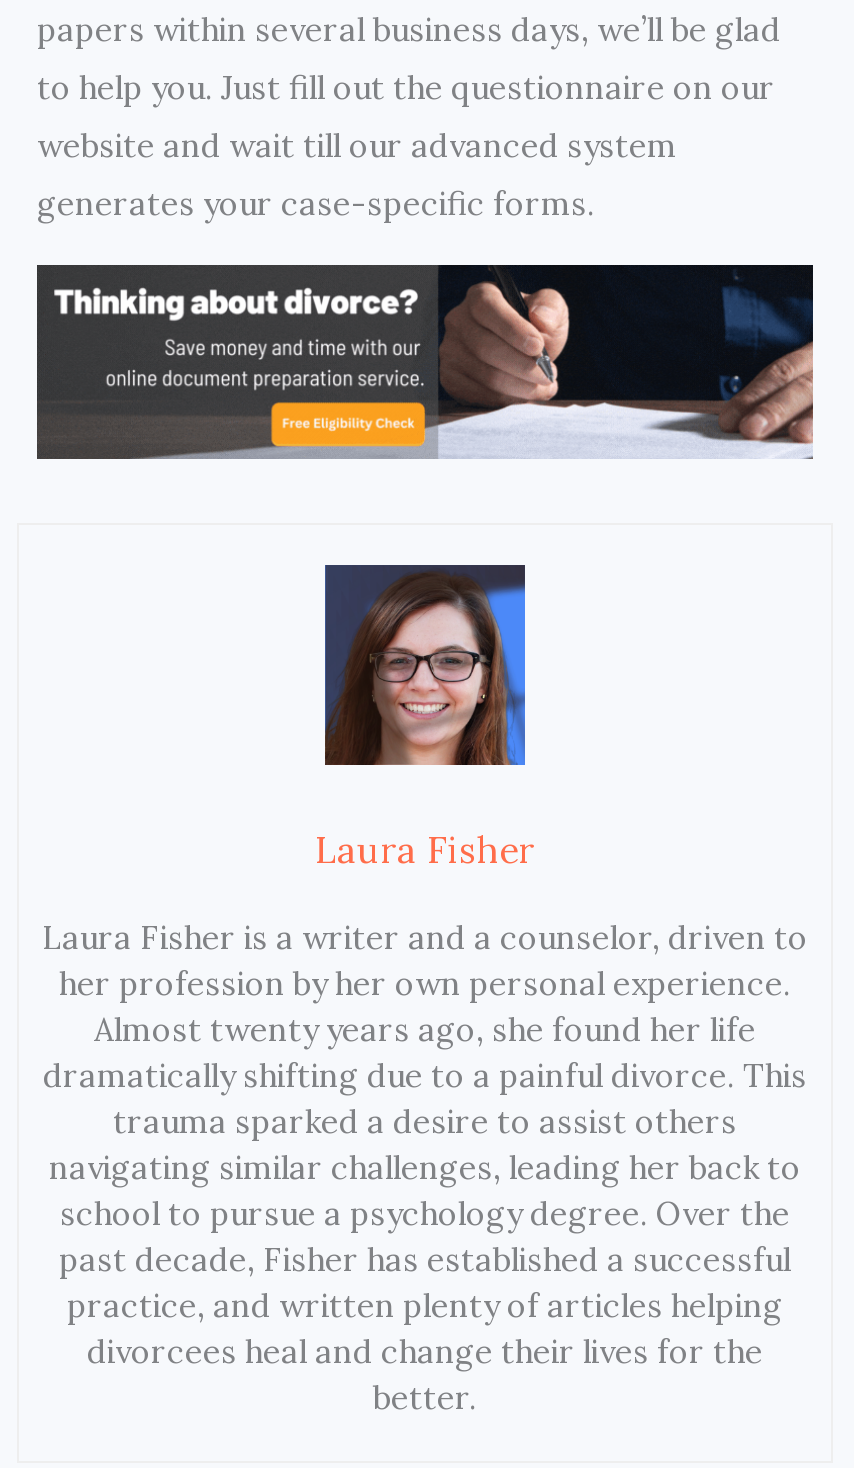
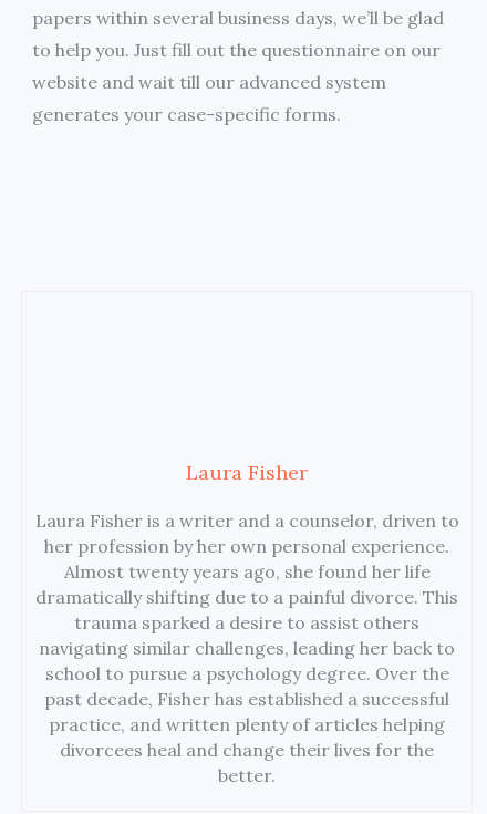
[35,263,815,461] [image] -> none
[323,563,527,767] [image] -> none

